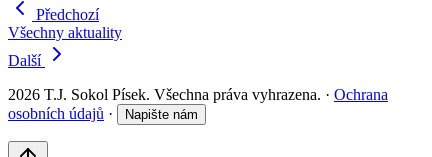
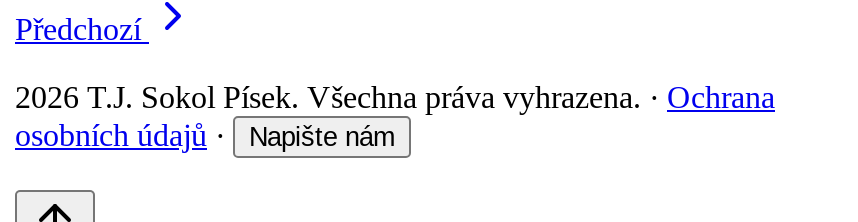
[8,24,122,69] Všechny aktuality | Další -> none

